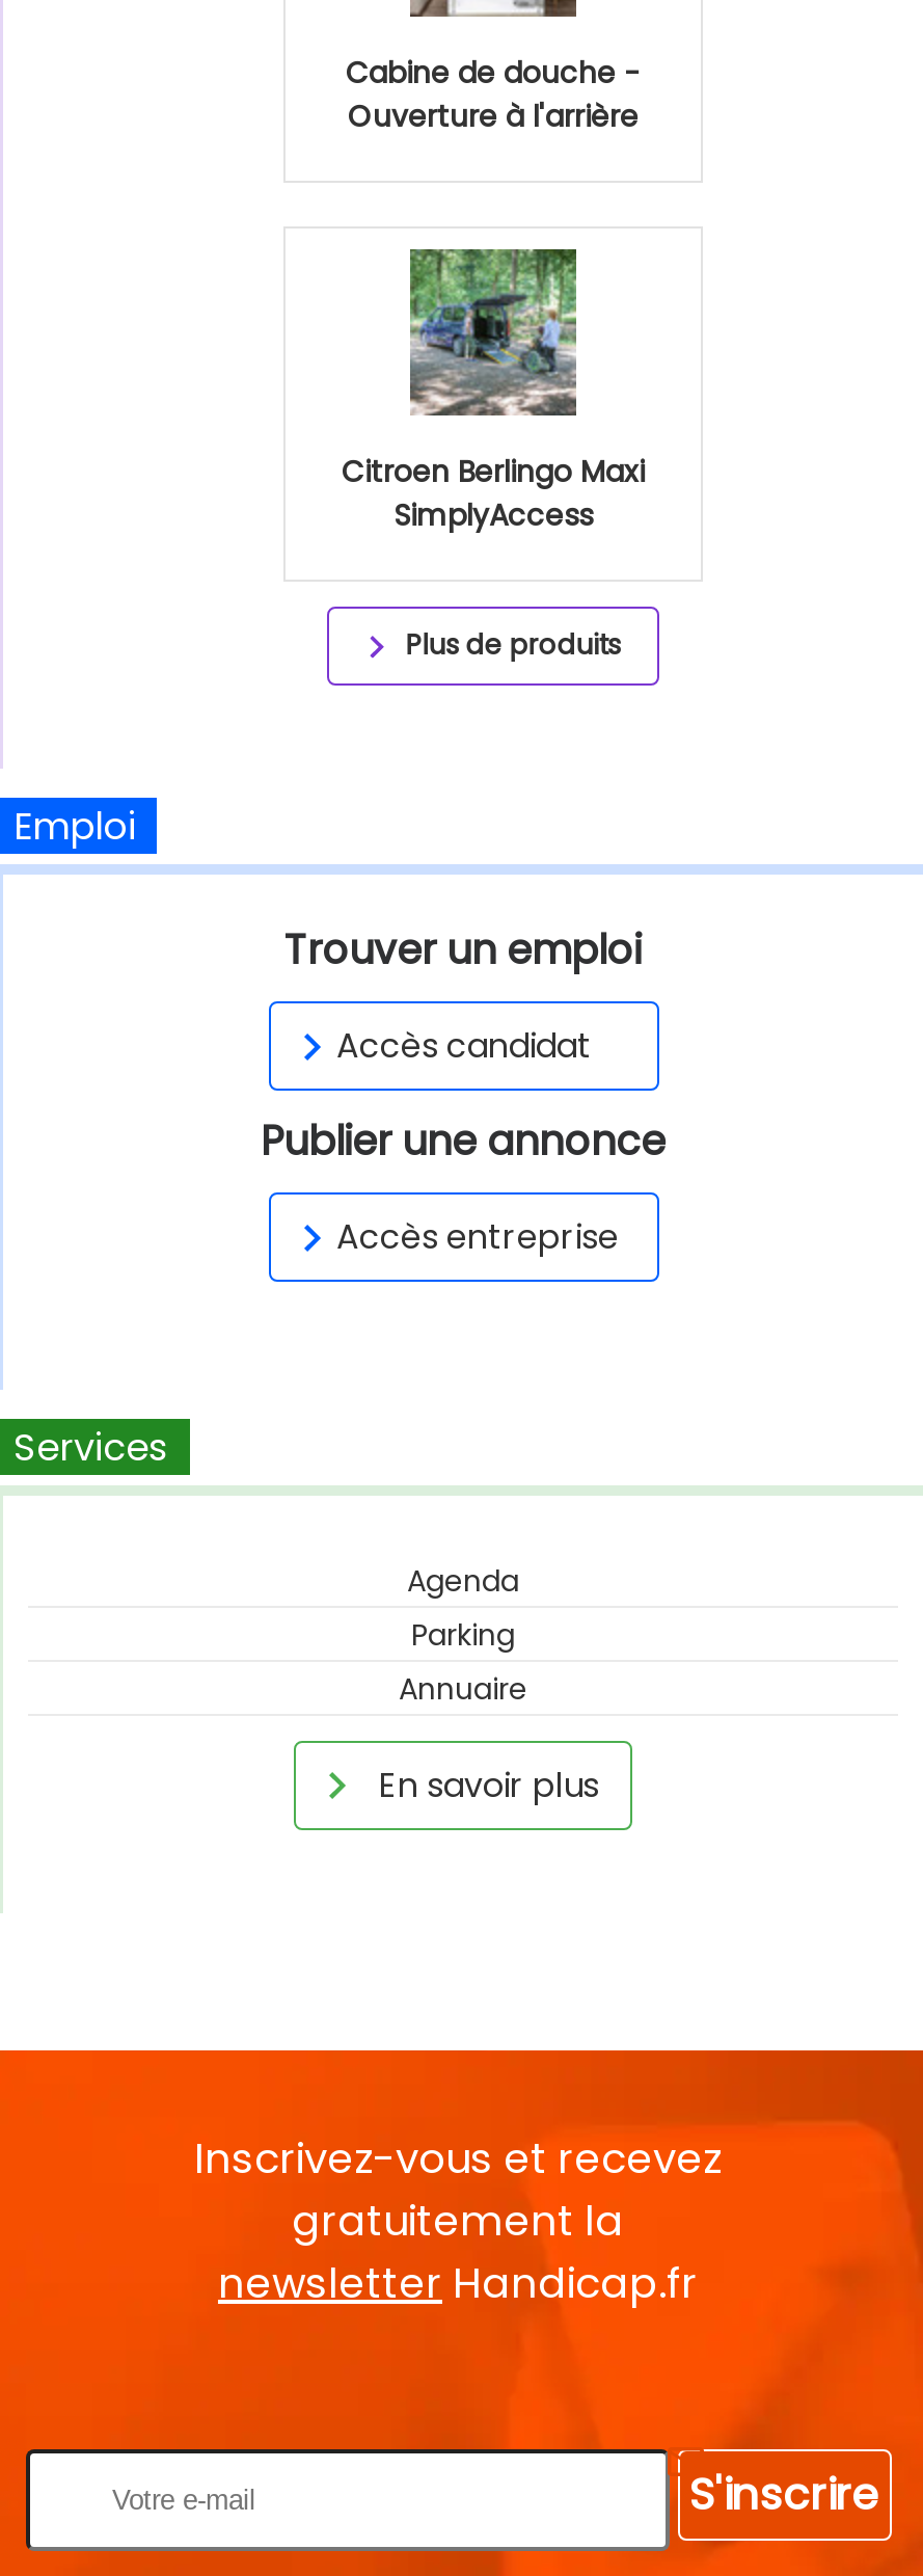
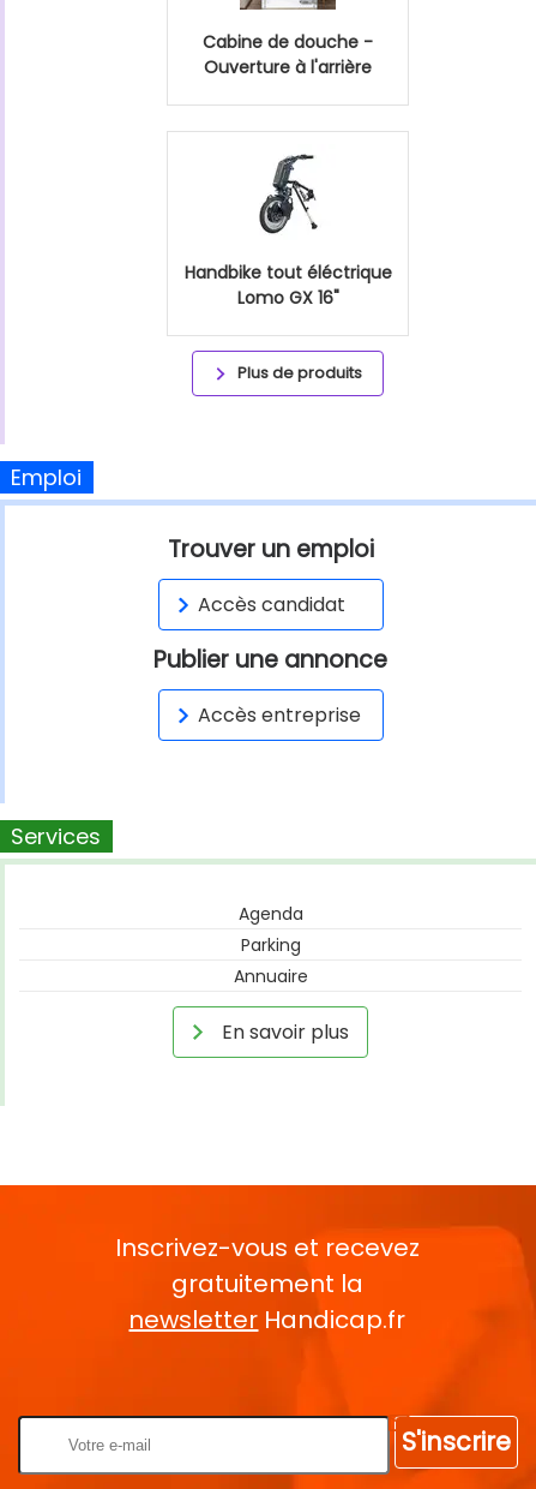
[342,247,645,536] [image] | Citroen Berlingo Maxi | SimplyAccess -> [184,144,392,310] [image] | Handbike tout éléctrique | Lomo GX 16"

